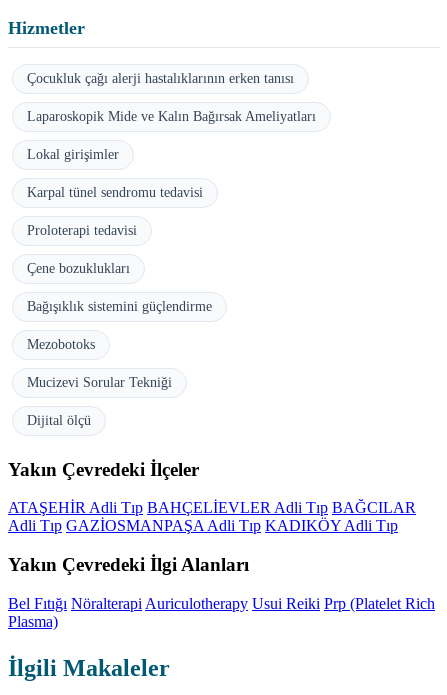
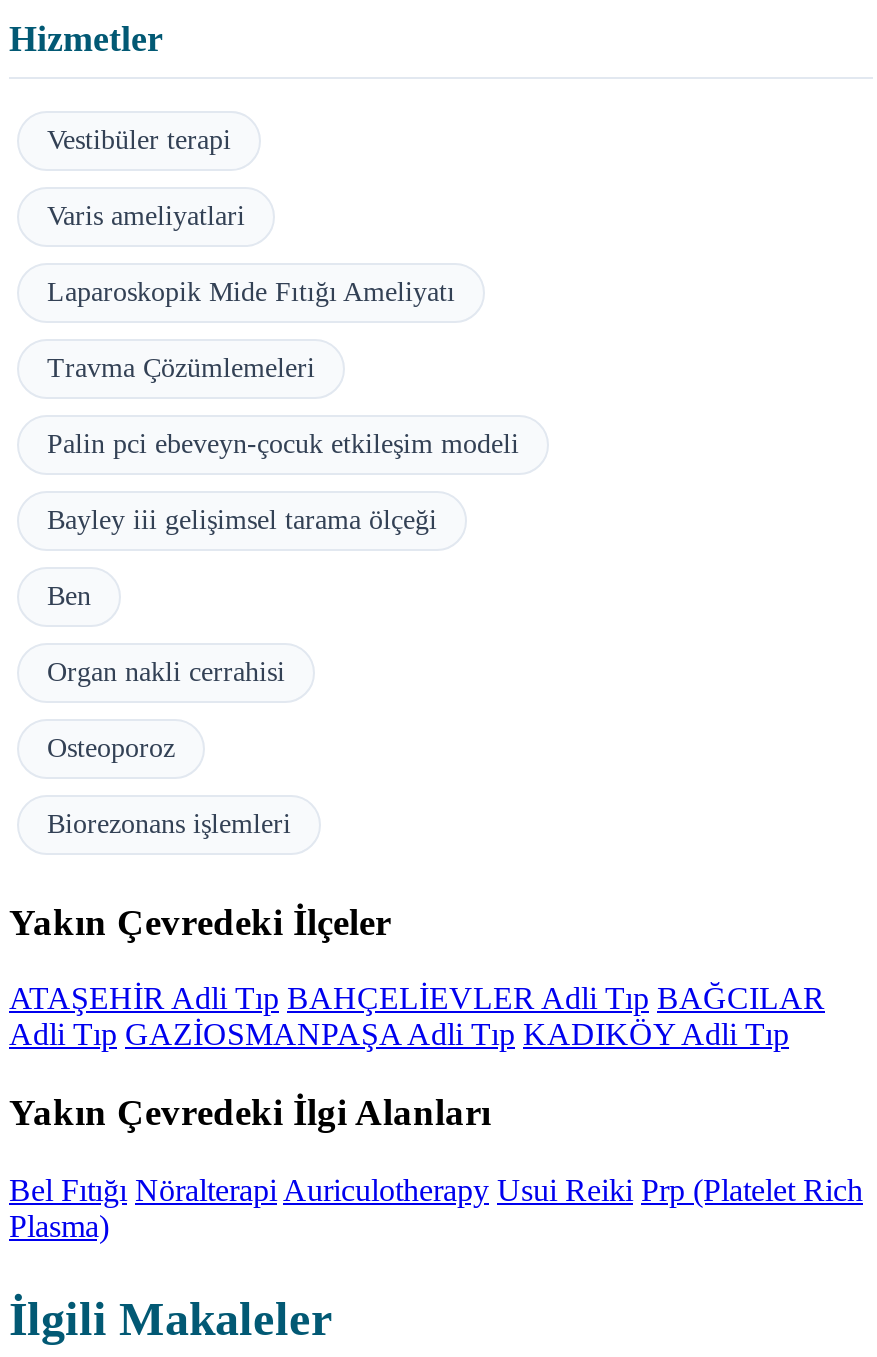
[27,71,294,86] Çocukluk çağı alerji hastalıklarının erken tanısı -> [47,125,231,155] Vestibüler terapi
[27,109,316,124] Laparoskopik Mide ve Kalın Bağırsak Ameliyatları -> [47,201,245,231] Varis ameliyatlari
[27,147,119,162] Lokal girişimler -> [47,277,455,307] Laparoskopik Mide Fıtığı Ameliyatı
[27,185,203,200] Karpal tünel sendromu tedavisi -> [47,353,315,383] Travma Çözümlemeleri
[27,223,137,238] Proloterapi tedavisi -> [47,429,519,459] Palin pci ebeveyn-çocuk etkileşim modeli
[27,261,130,276] Çene bozuklukları -> [47,505,437,535] Bayley iii gelişimsel tarama ölçeği
[27,299,212,314] Bağışıklık sistemini güçlendirme -> [47,581,91,611] Ben
[27,337,95,352] Mezobotoks -> [47,657,285,687] Organ nakli cerrahisi
[27,375,172,390] Mucizevi Sorular Tekniği -> [47,733,175,763] Osteoporoz
[27,413,91,428] Dijital ölçü -> [47,809,291,839] Biorezonans işlemleri

